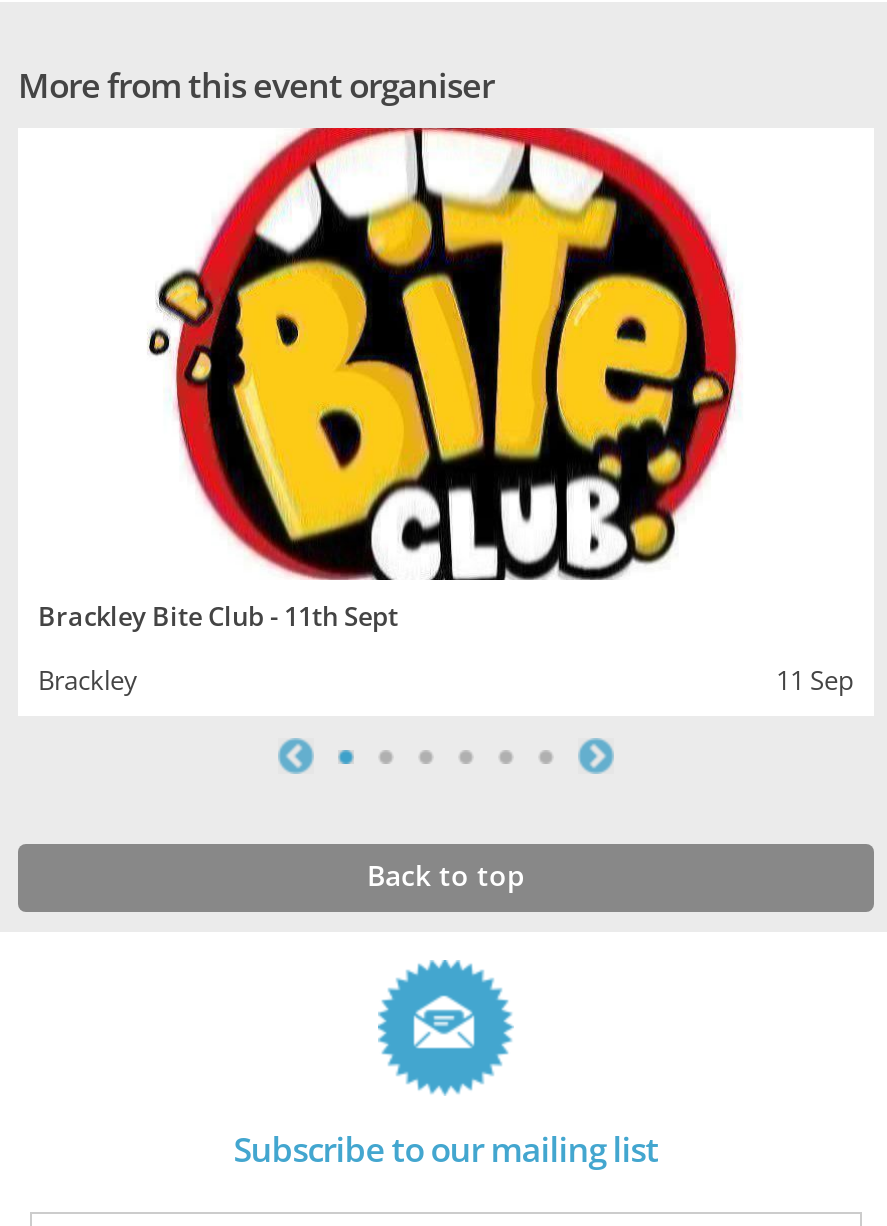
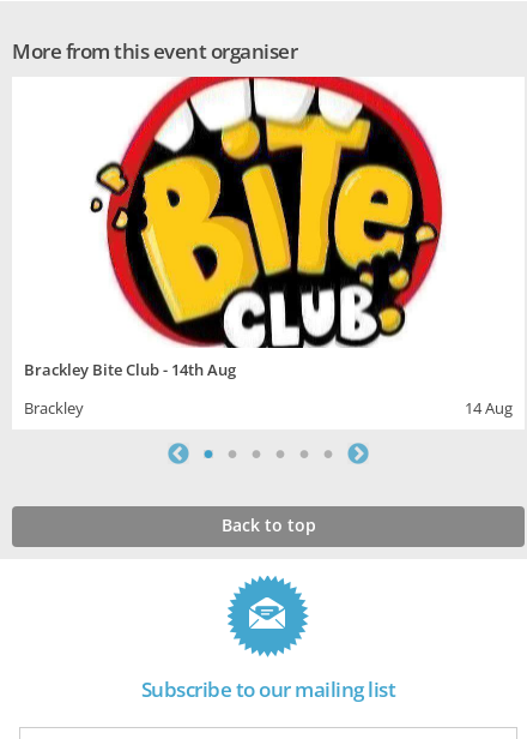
[38,599,398,635] Brackley Bite Club - 11th Sept -> [24,359,236,381] Brackley Bite Club - 14th Aug
[776,663,854,699] 11 Sep -> [465,398,513,419] 14 Aug

